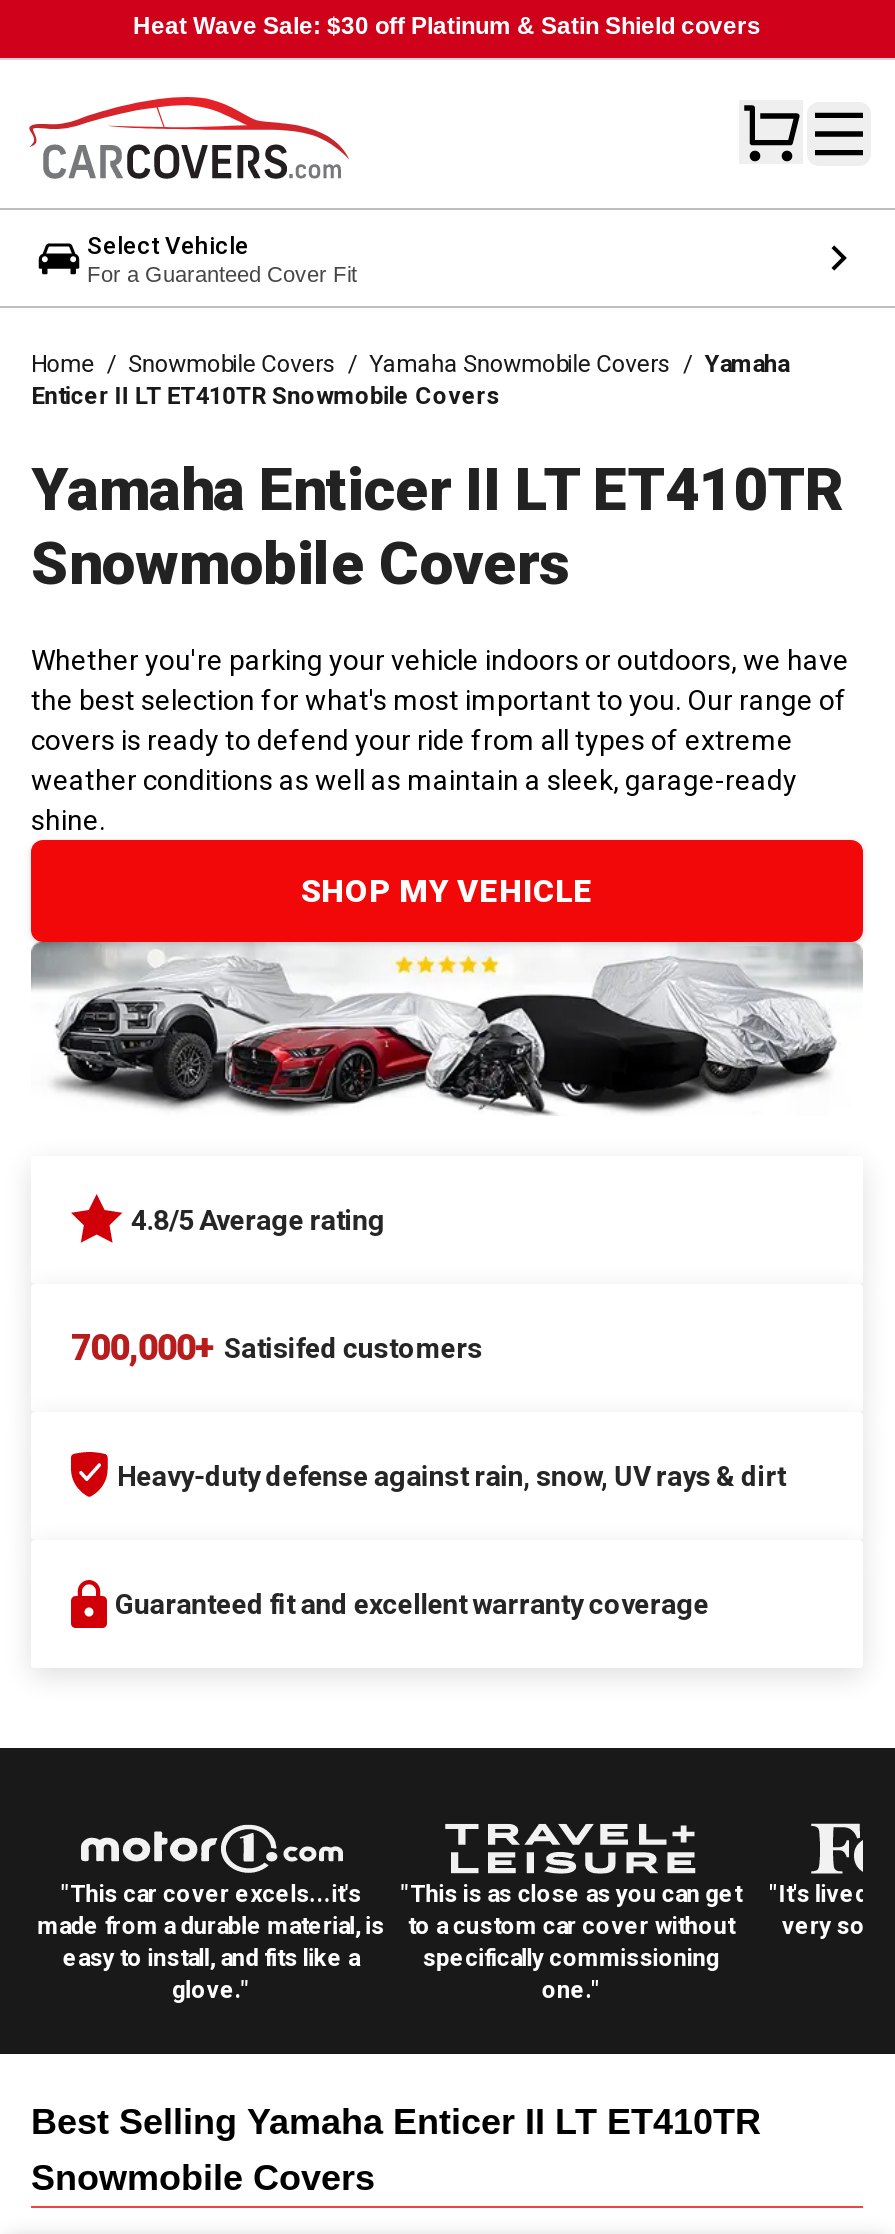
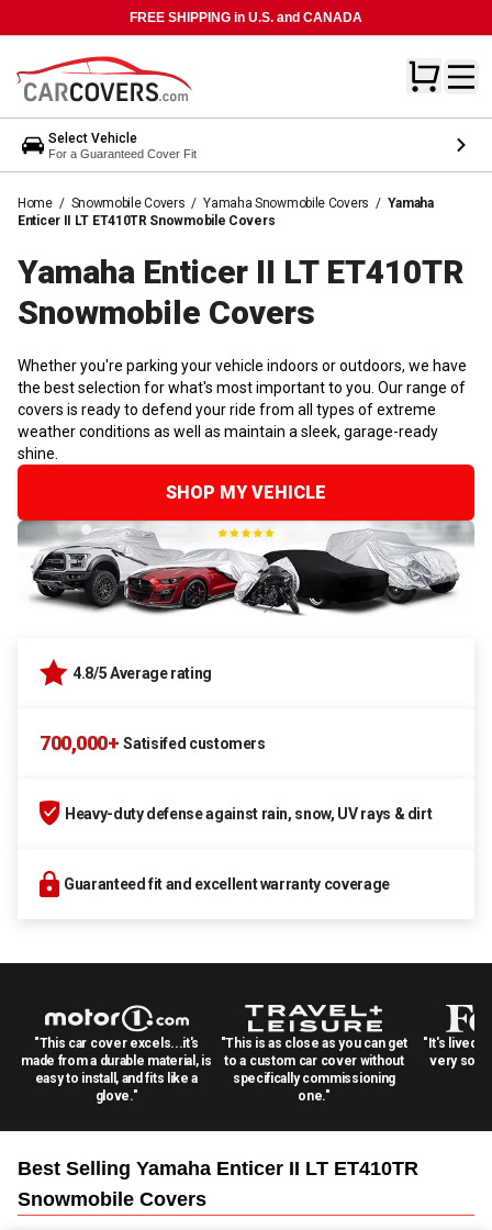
[133,12,761,40] Heat Wave Sale: $30 off Platinum & Satin Shield covers -> [130,10,362,25] FREE SHIPPING in U.S. and CANADA

